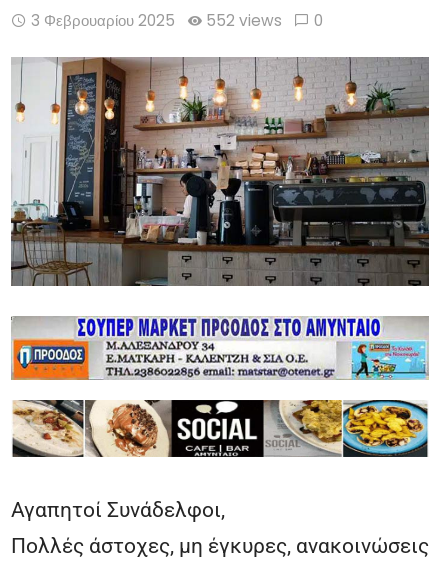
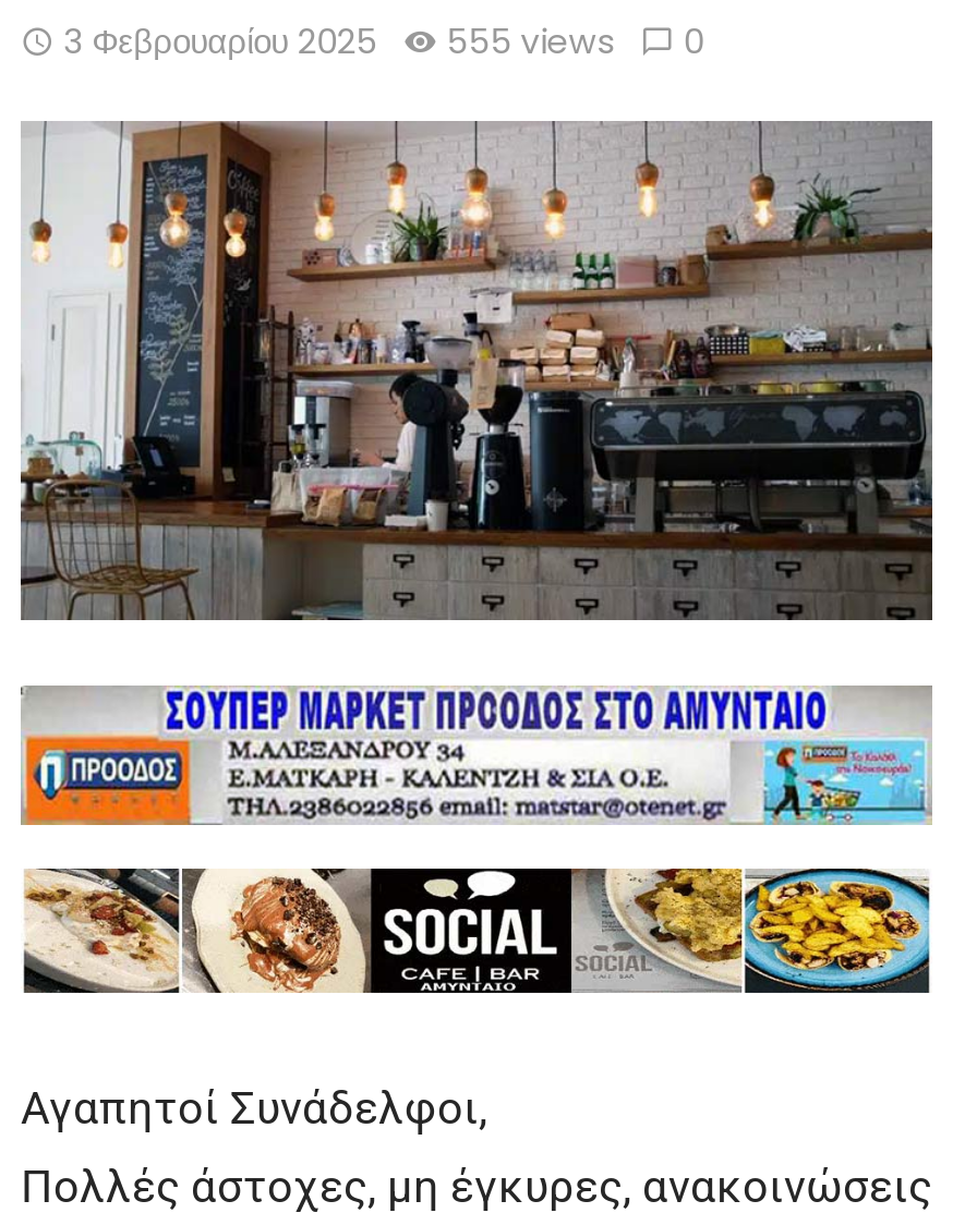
[31,10,323,31] 3 Φεβρουαρίου 2025 552 views 0 -> [63,19,703,65] 3 Φεβρουαρίου 2025 555 views 0

